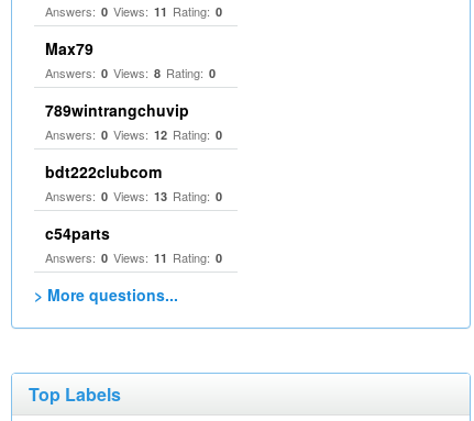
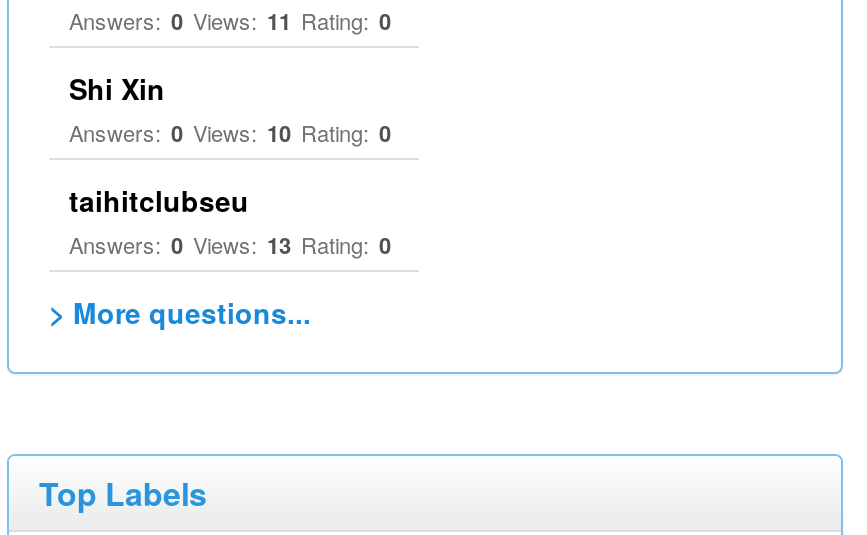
[45,37,222,182] Max79 | Answers: 0 Views: 8 Rating: 0 | 789wintrangchuvip | Answers: 0 Views: 12 Rating: 0 | bdt222clubcom -> [69,68,391,220] Shi Xin | Answers: 0 Views: 10 Rating: 0 | taihitclubseu
[45,222,222,266] c54parts | Answers: 0 Views: 11 Rating: 0 -> none

